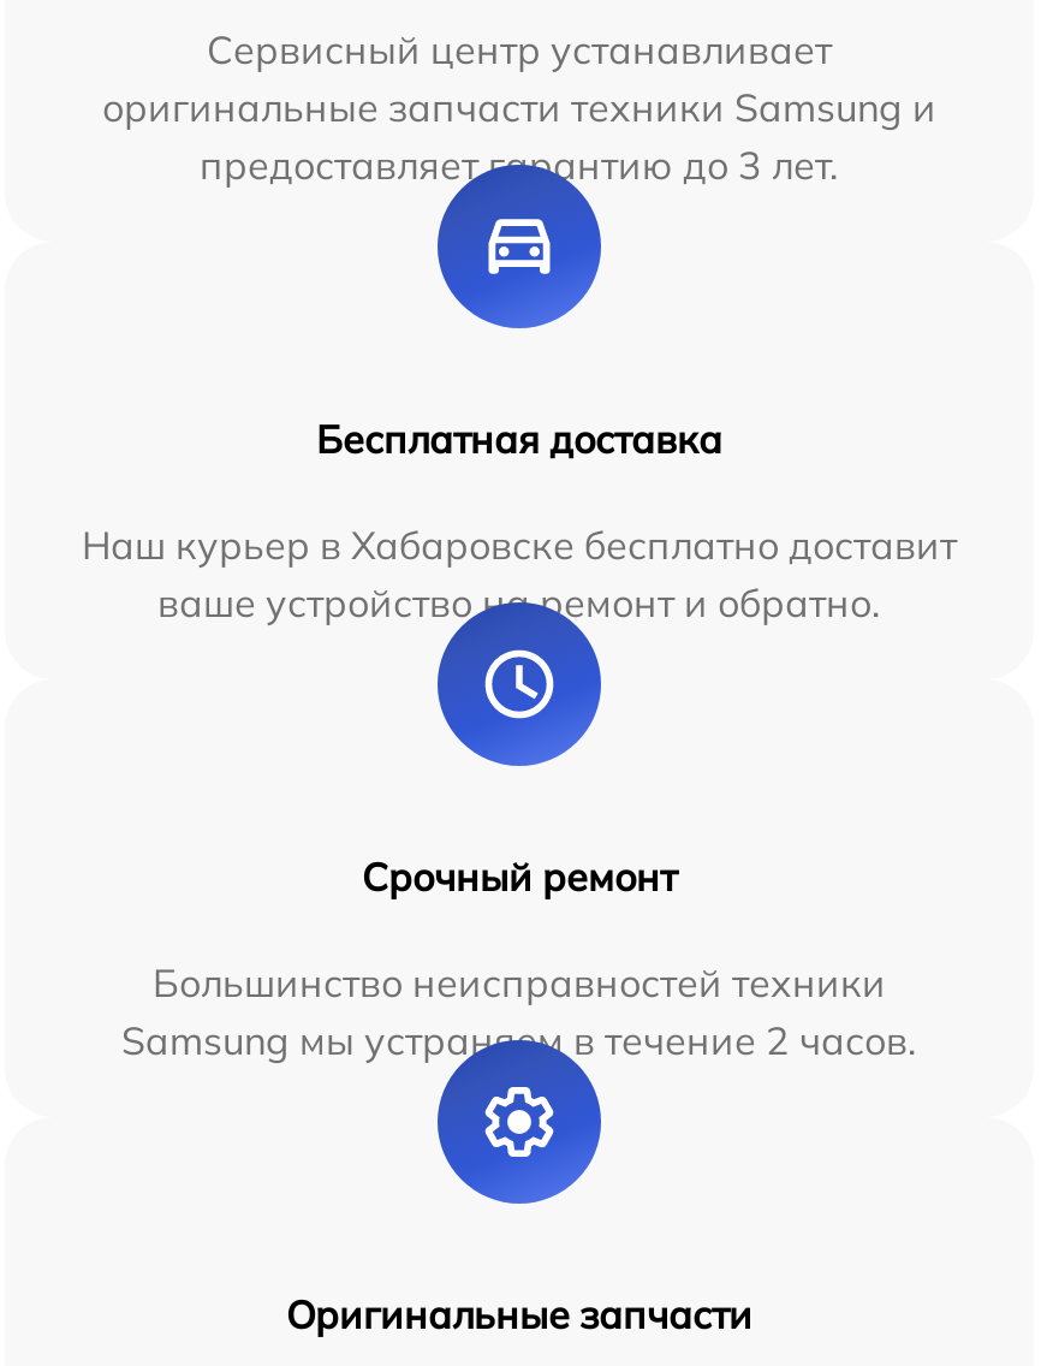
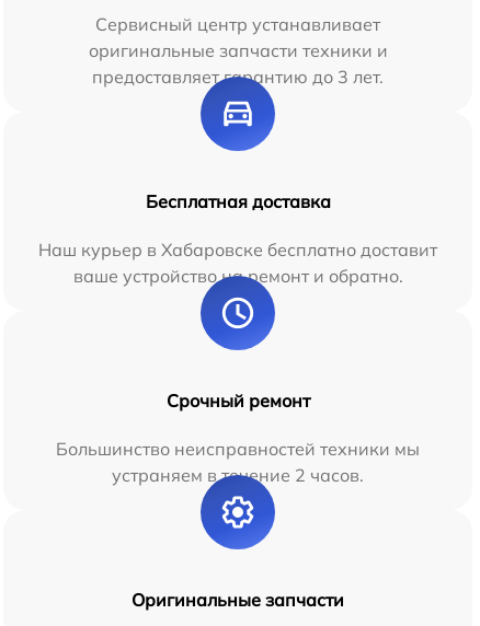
[102,83,936,132] оригинальные запчасти техники Samsung и -> [88,40,387,62] оригинальные запчасти техники и
[121,959,917,1065] Большинство неисправностей техники | Samsung мы устраняем в течение 2 часов. -> [56,438,420,486] Большинство неисправностей техники мы | устраняем в течение 2 часов.

